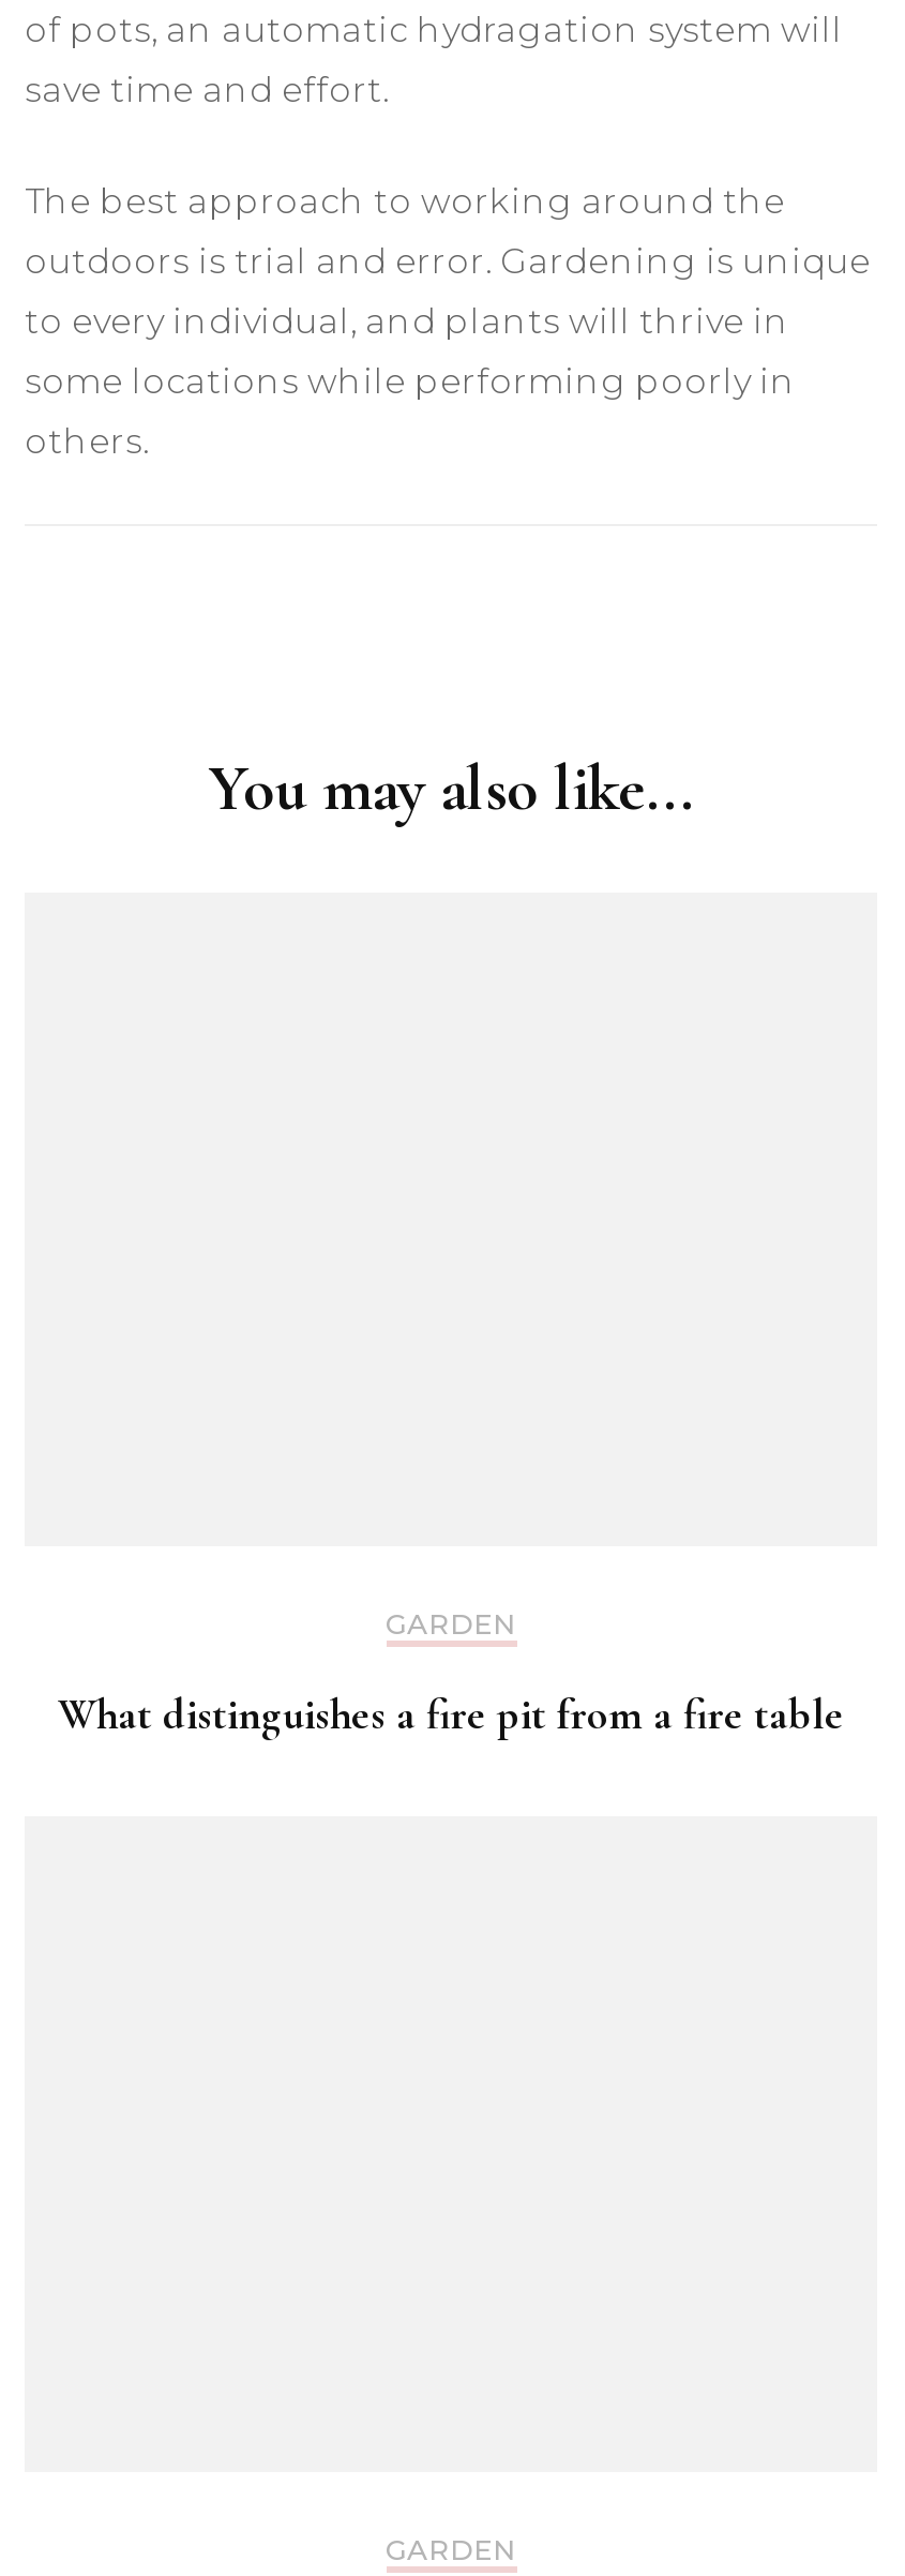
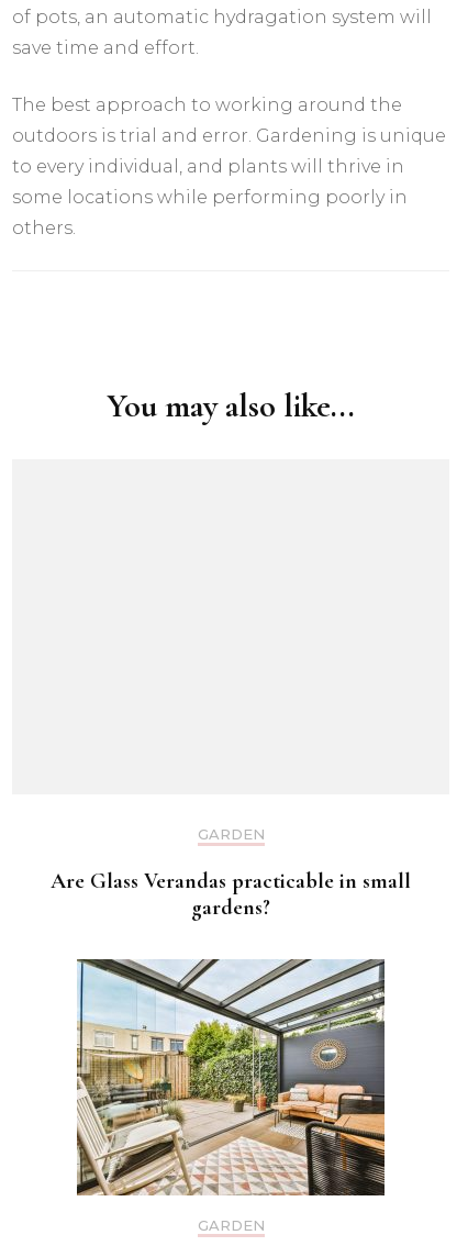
none -> [76,958,386,1197] [image]
[58,1690,844,1742] What distinguishes a fire pit from a fire table -> [51,868,411,921] Are Glass Verandas practicable in small | gardens?

